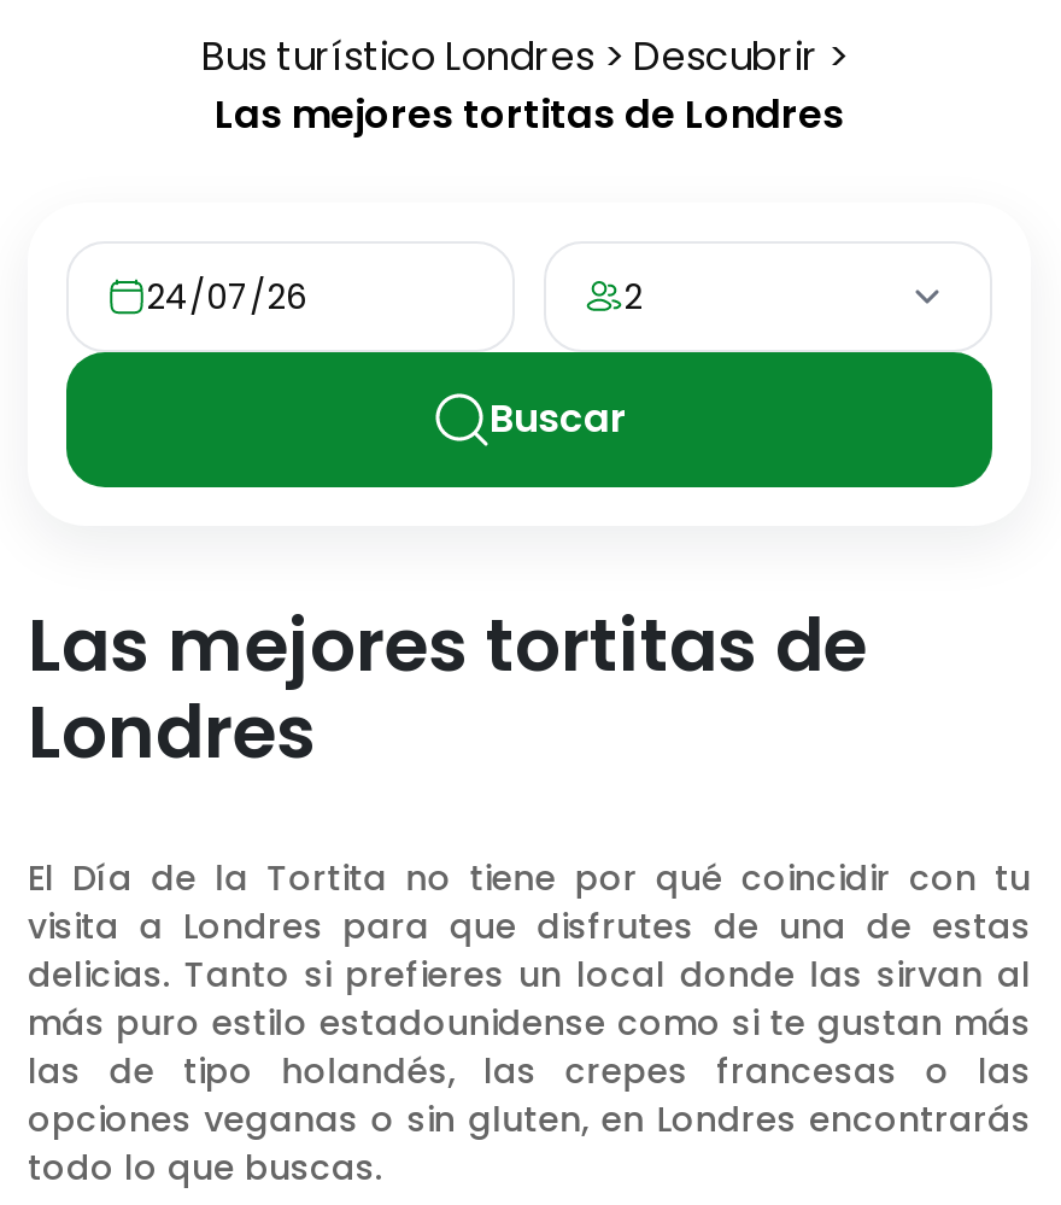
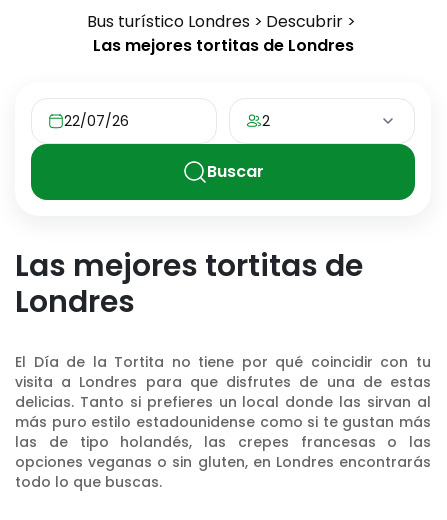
[146,273,307,321] 24/07/26 -> [64,111,129,131] 22/07/26

